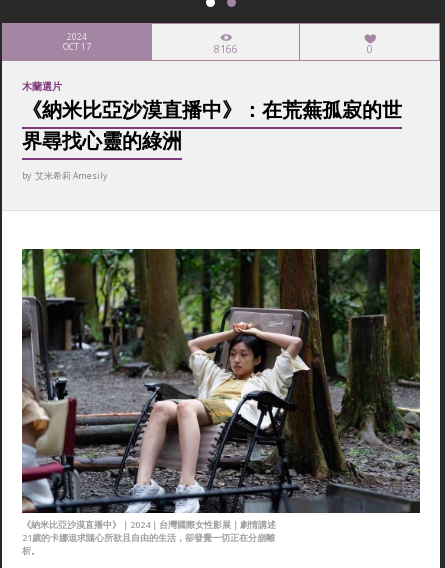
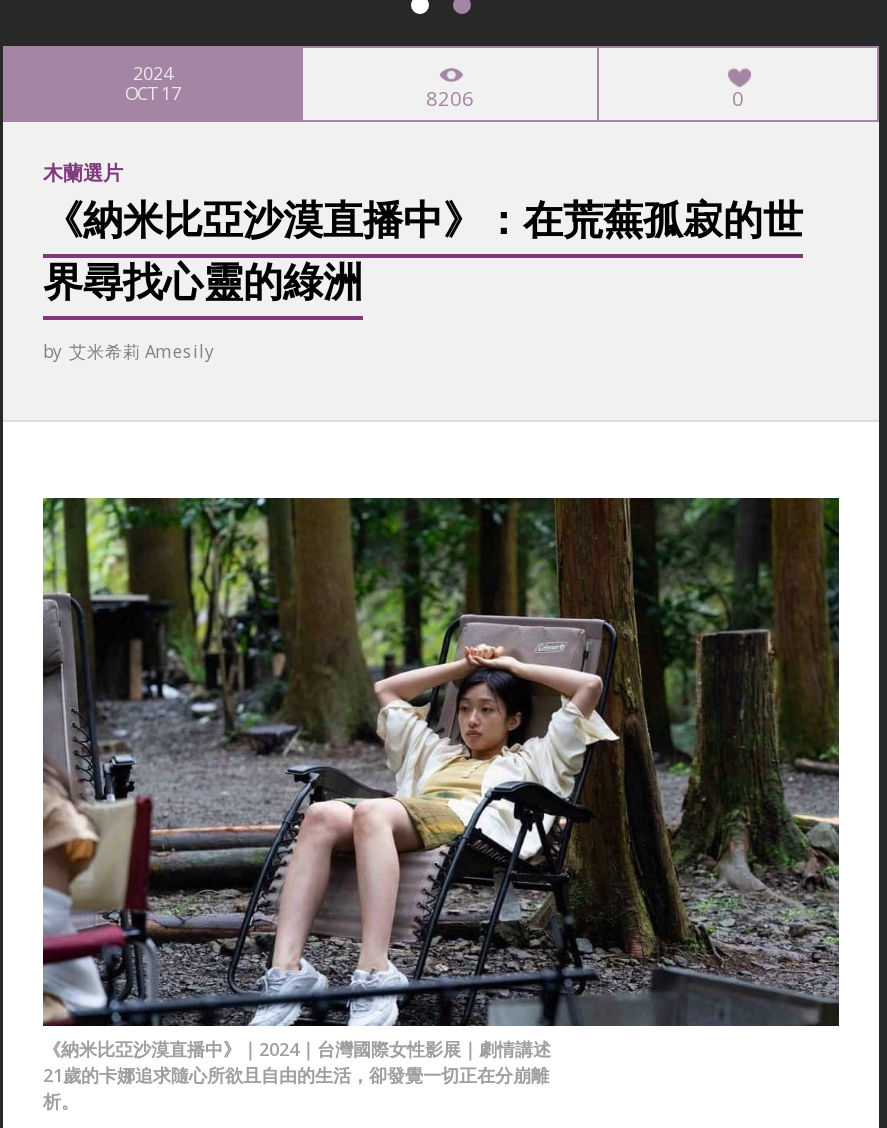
[213,42,237,56] 8166 -> [426,84,474,112] 8206

